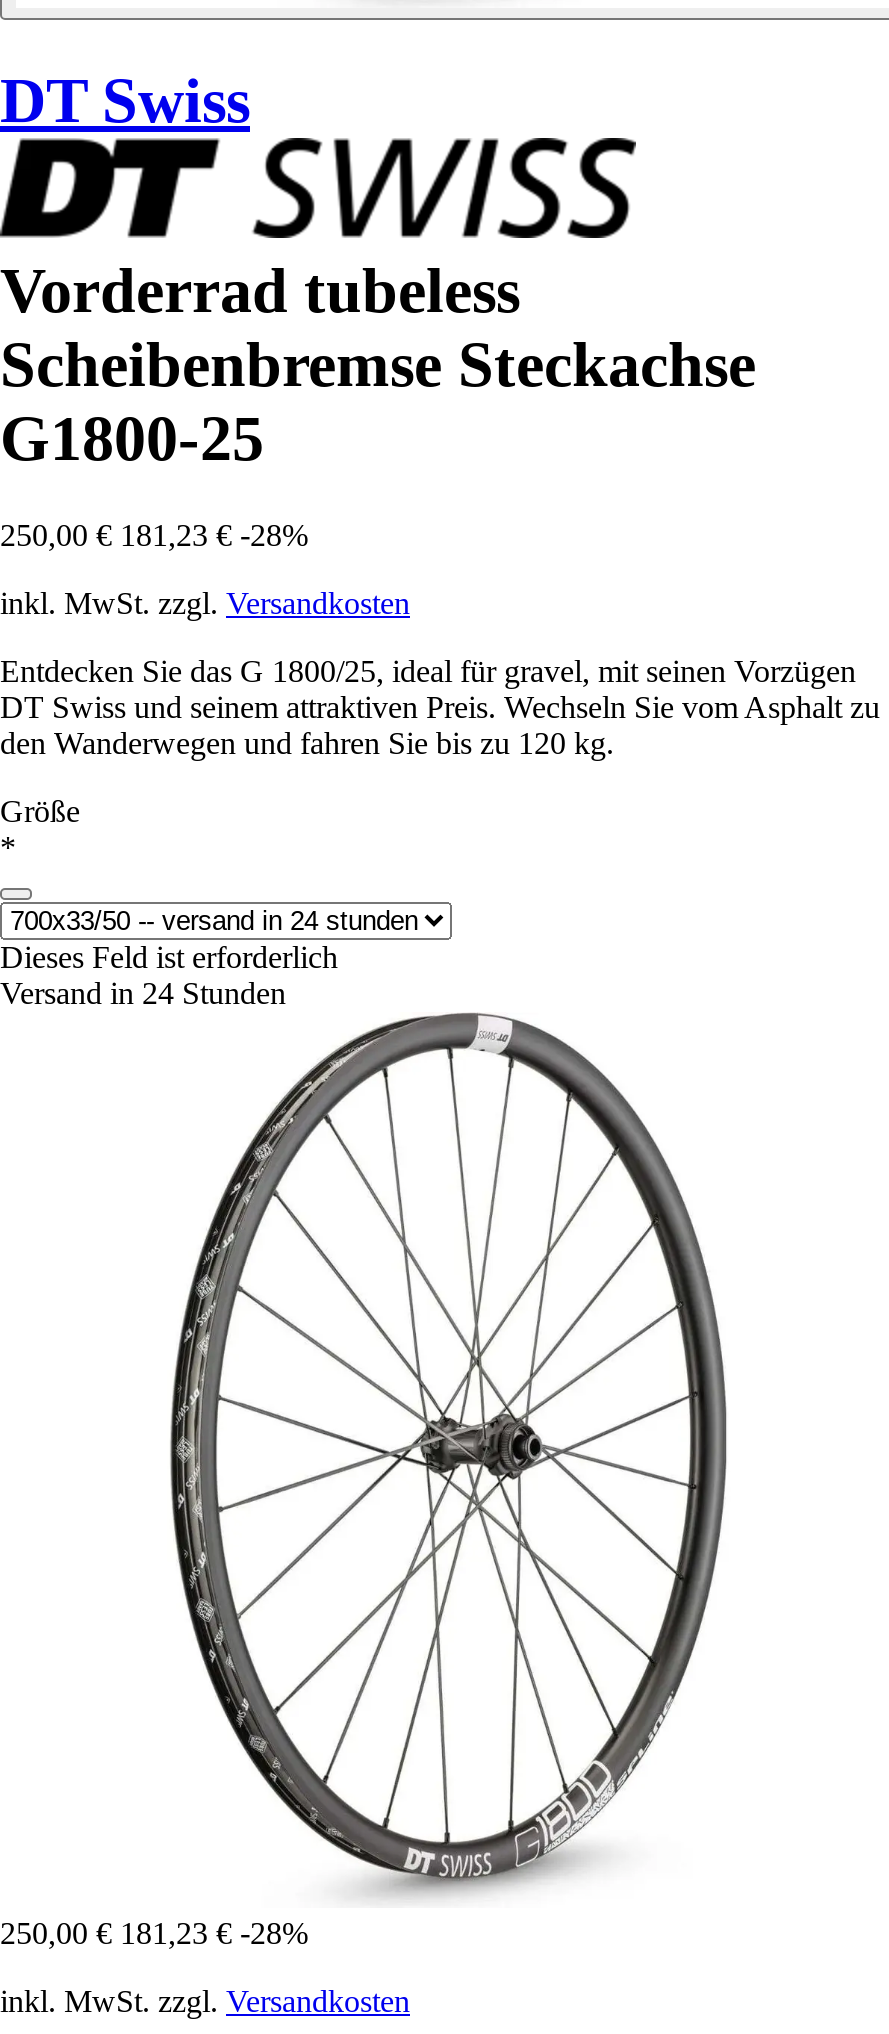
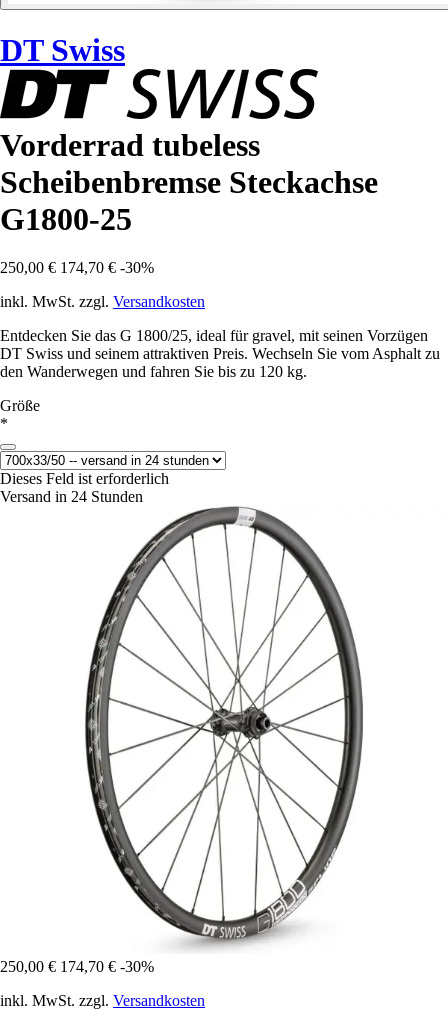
[0,519,308,553] 250,00 € 181,23 € -28% -> [0,259,154,276] 250,00 € 174,70 € -30%
[0,1917,308,1951] 250,00 € 181,23 € -28% -> [0,958,154,975] 250,00 € 174,70 € -30%

